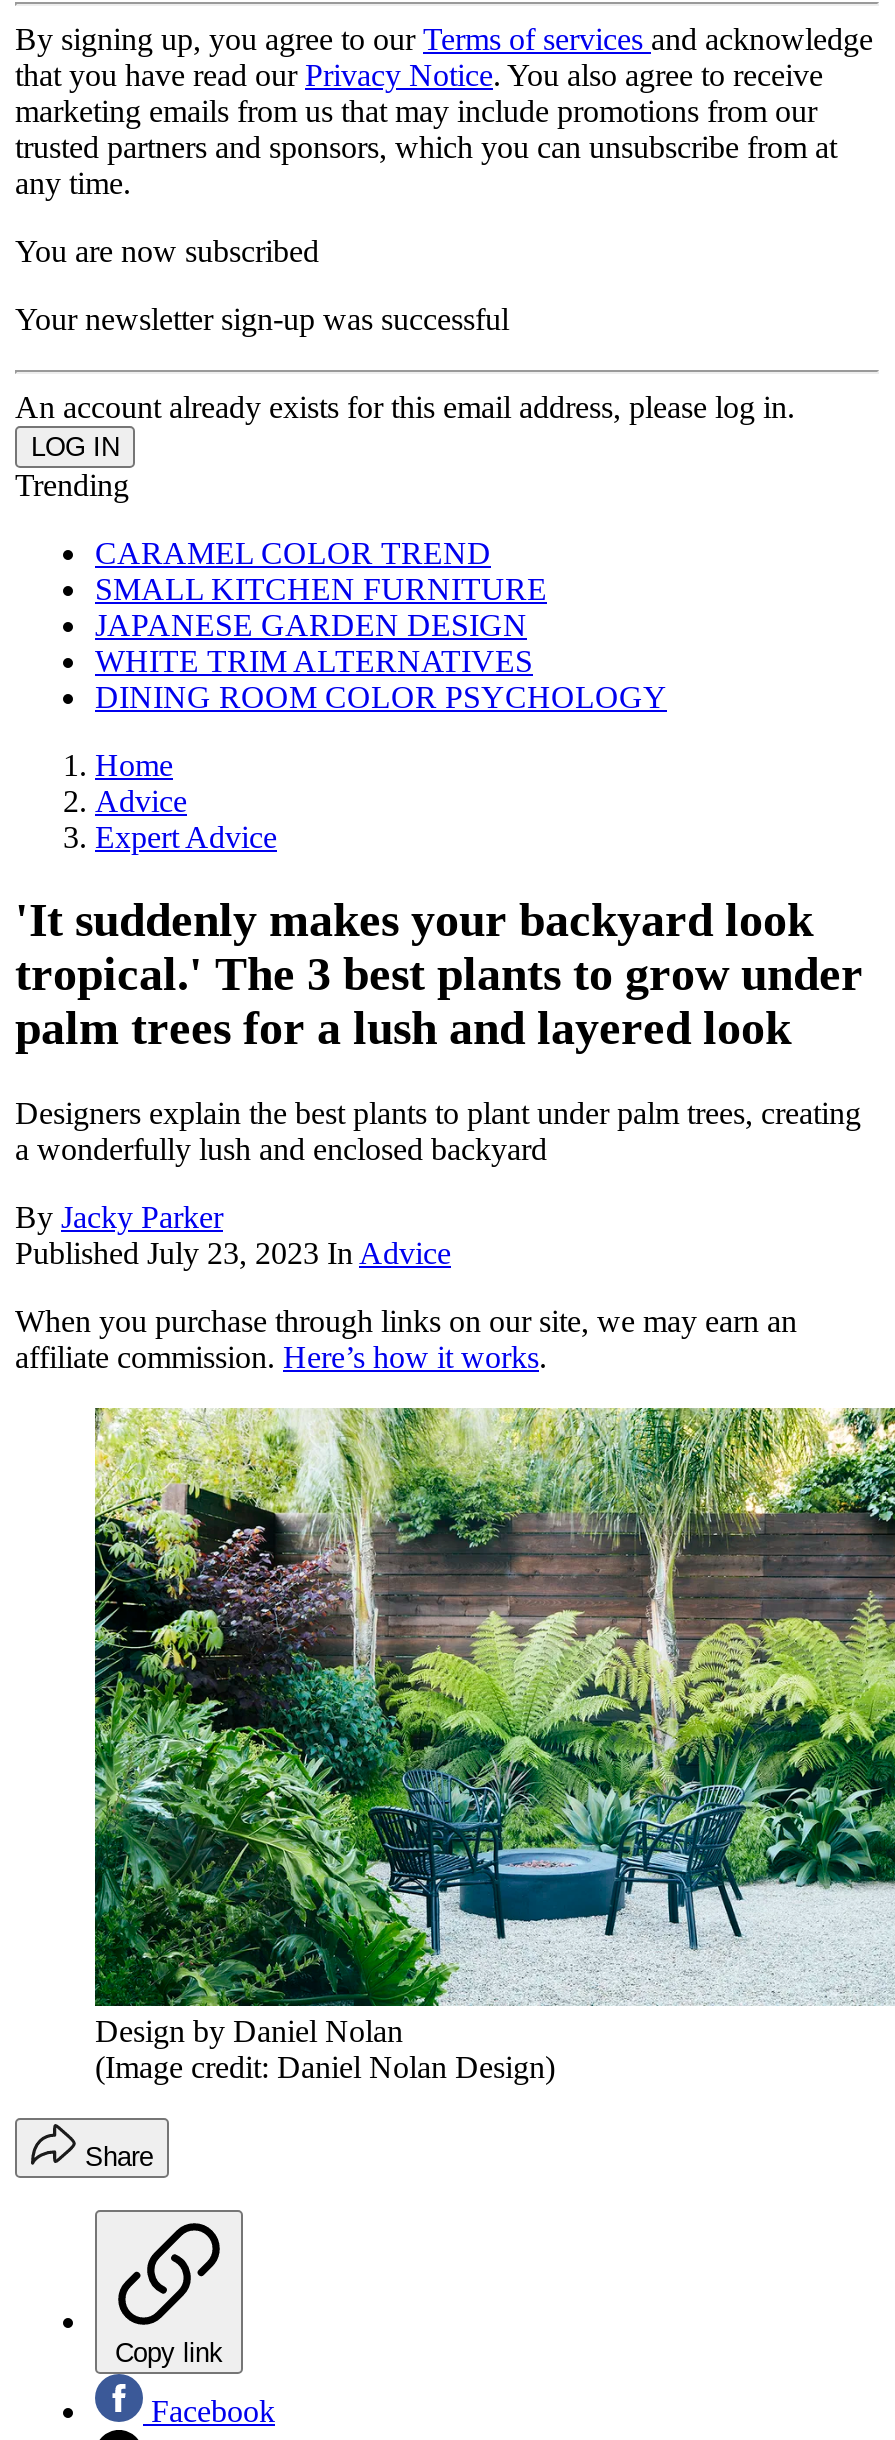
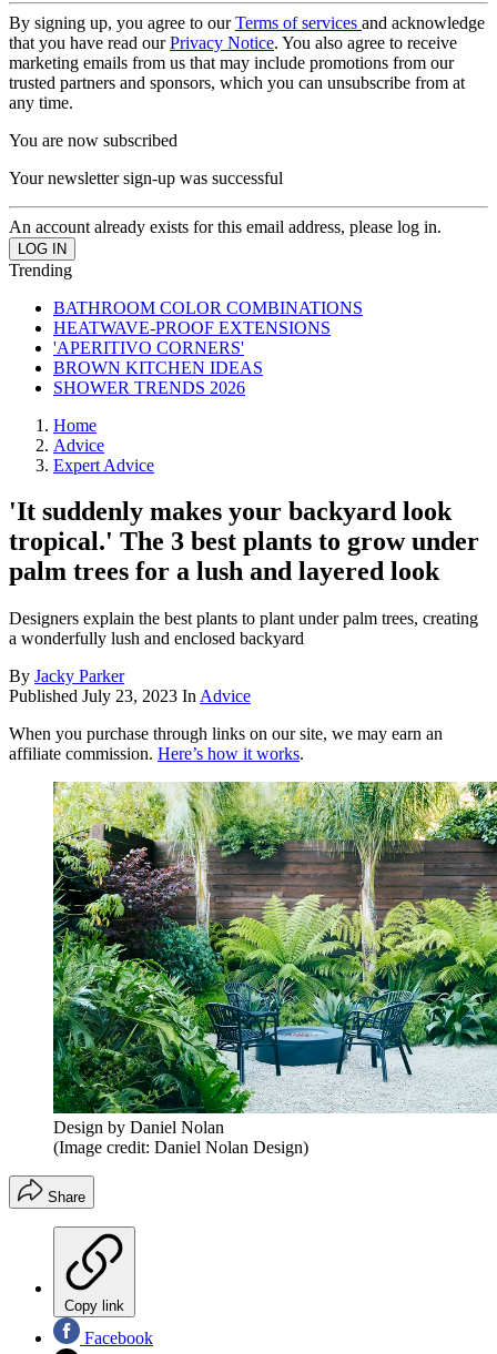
[95,535,667,713] CARAMEL COLOR TREND | SMALL KITCHEN FURNITURE | JAPANESE GARDEN DESIGN | WHITE TRIM ALTERNATIVES | DINING ROOM COLOR PSYCHOLOGY -> [53,298,363,396] BATHROOM COLOR COMBINATIONS | HEATWAVE-PROOF EXTENSIONS | 'APERITIVO CORNERS' | BROWN KITCHEN IDEAS | SHOWER TRENDS 2026

